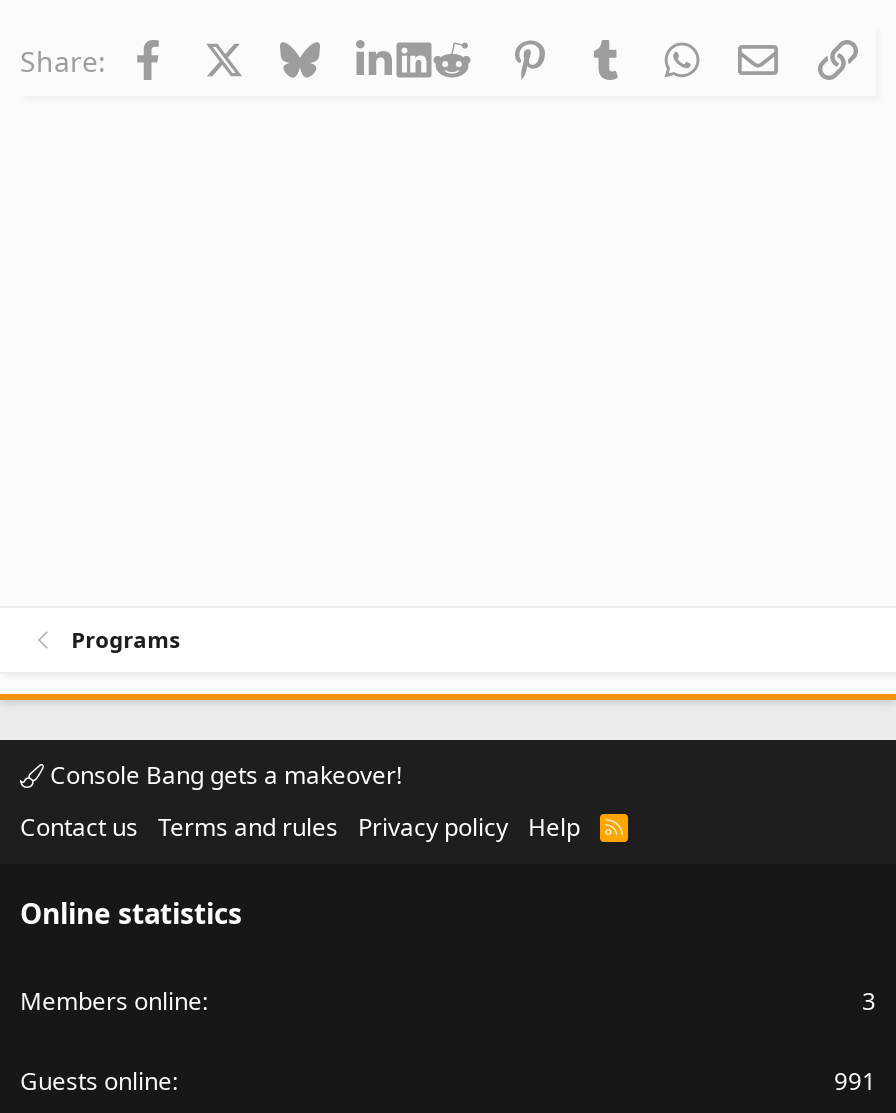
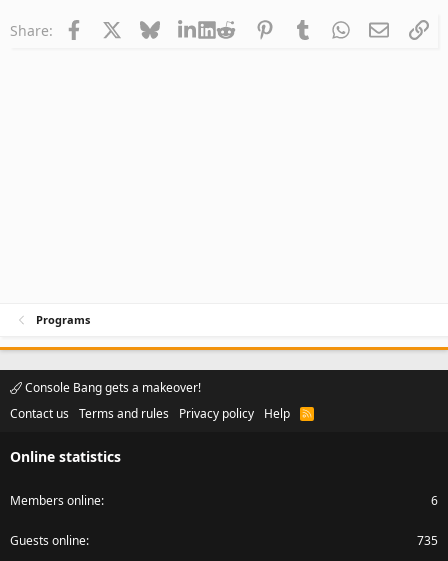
[862,984,876,1018] 3 -> [431,492,438,509] 6
[834,1064,876,1098] 991 -> [417,532,438,549] 735

